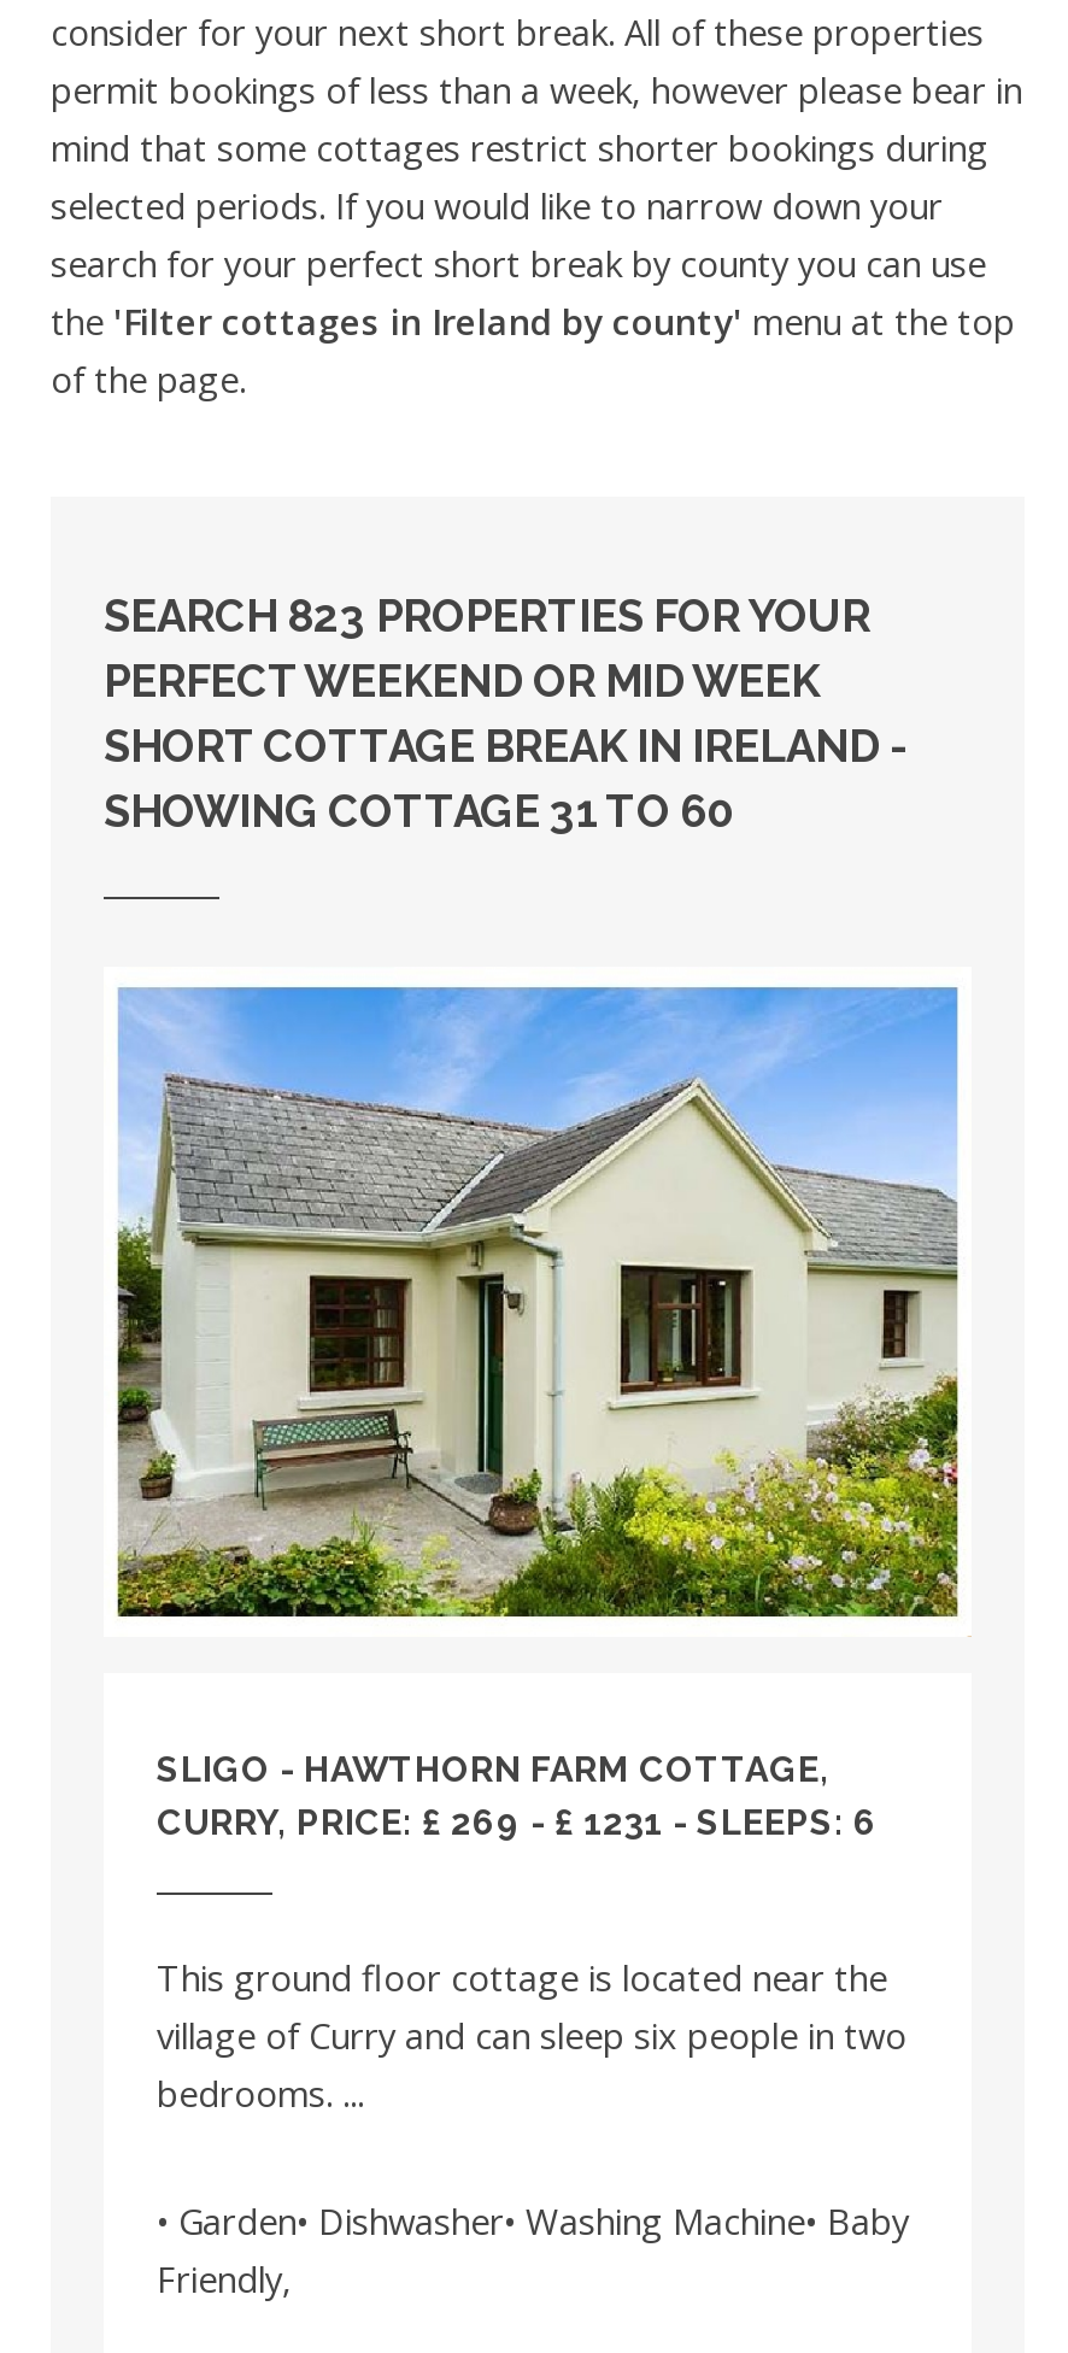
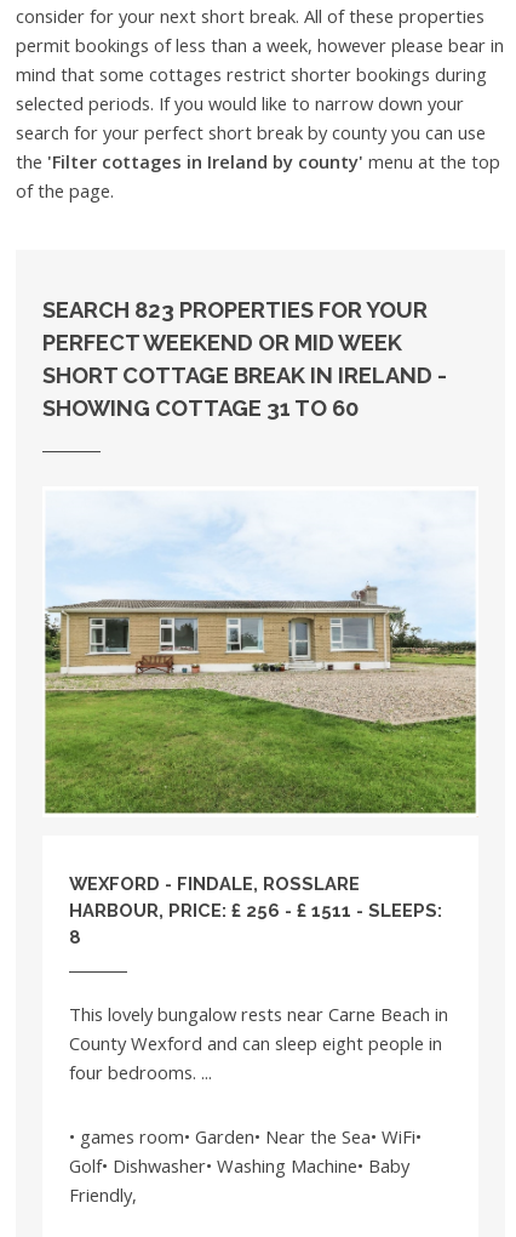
[108,986,967,1618] [image] -> [44,501,477,814] [image]
[157,1748,878,1842] SLIGO - HAWTHORN FARM COTTAGE, | CURRY, PRICE: £ 269 - £ 1231 - SLEEPS: 6 -> [69,873,442,947] WEXFORD - FINDALE, ROSSLARE | HARBOUR, PRICE: £ 256 - £ 1511 - SLEEPS: | 8
[157,1952,906,2116] This ground floor cottage is located near the | village of Curry and can sleep six people in two | bedrooms. ... -> [69,1002,448,1084] This lovely bungalow rests near Carne Beach in | County Wexford and can sleep eight people in | four bedrooms. ...
[157,2196,909,2244] • Garden• Dishwasher• Washing Machine• Baby -> [69,1125,422,1178] • games room• Garden• Near the Sea• WiFi• | Golf• Dishwasher• Washing Machine• Baby

